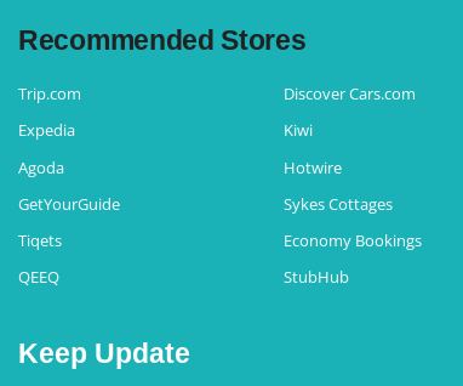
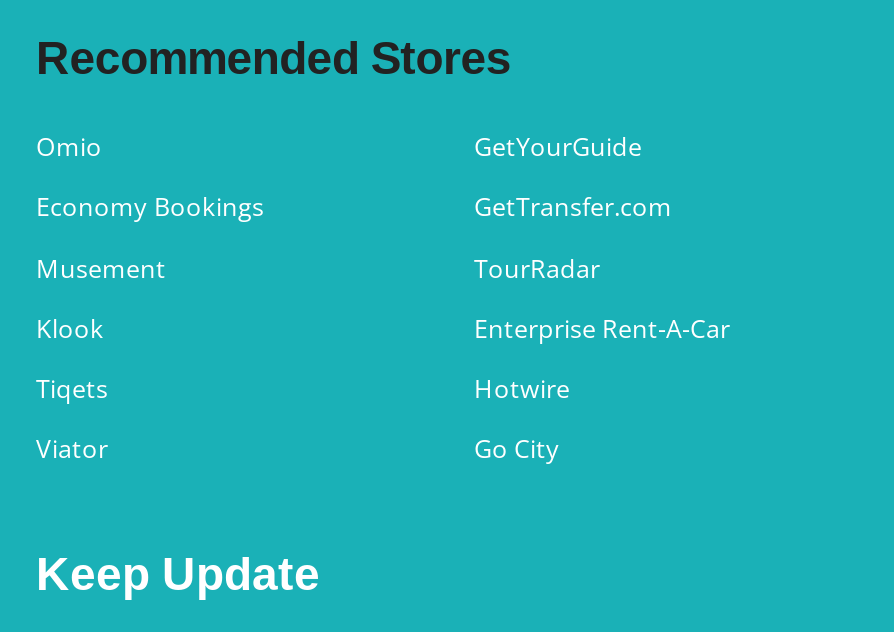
[18,84,416,178] Trip.com | Discover Cars.com | Expedia | Kiwi | Agoda -> [36,131,730,346] Omio | GetTransfer.com | Musement | TourRadar | Klook | Enterprise Rent-A-Car
moved [284,157,342,178] -> [474,372,570,406]: Hotwire
moved [18,194,120,215] -> [474,131,642,165]: GetYourGuide
[18,194,393,288] Sykes Cottages | QEEQ | StubHub -> [36,432,560,466] Viator | Go City
moved [18,231,422,251] -> [36,191,264,406]: Tiqets | Economy Bookings

